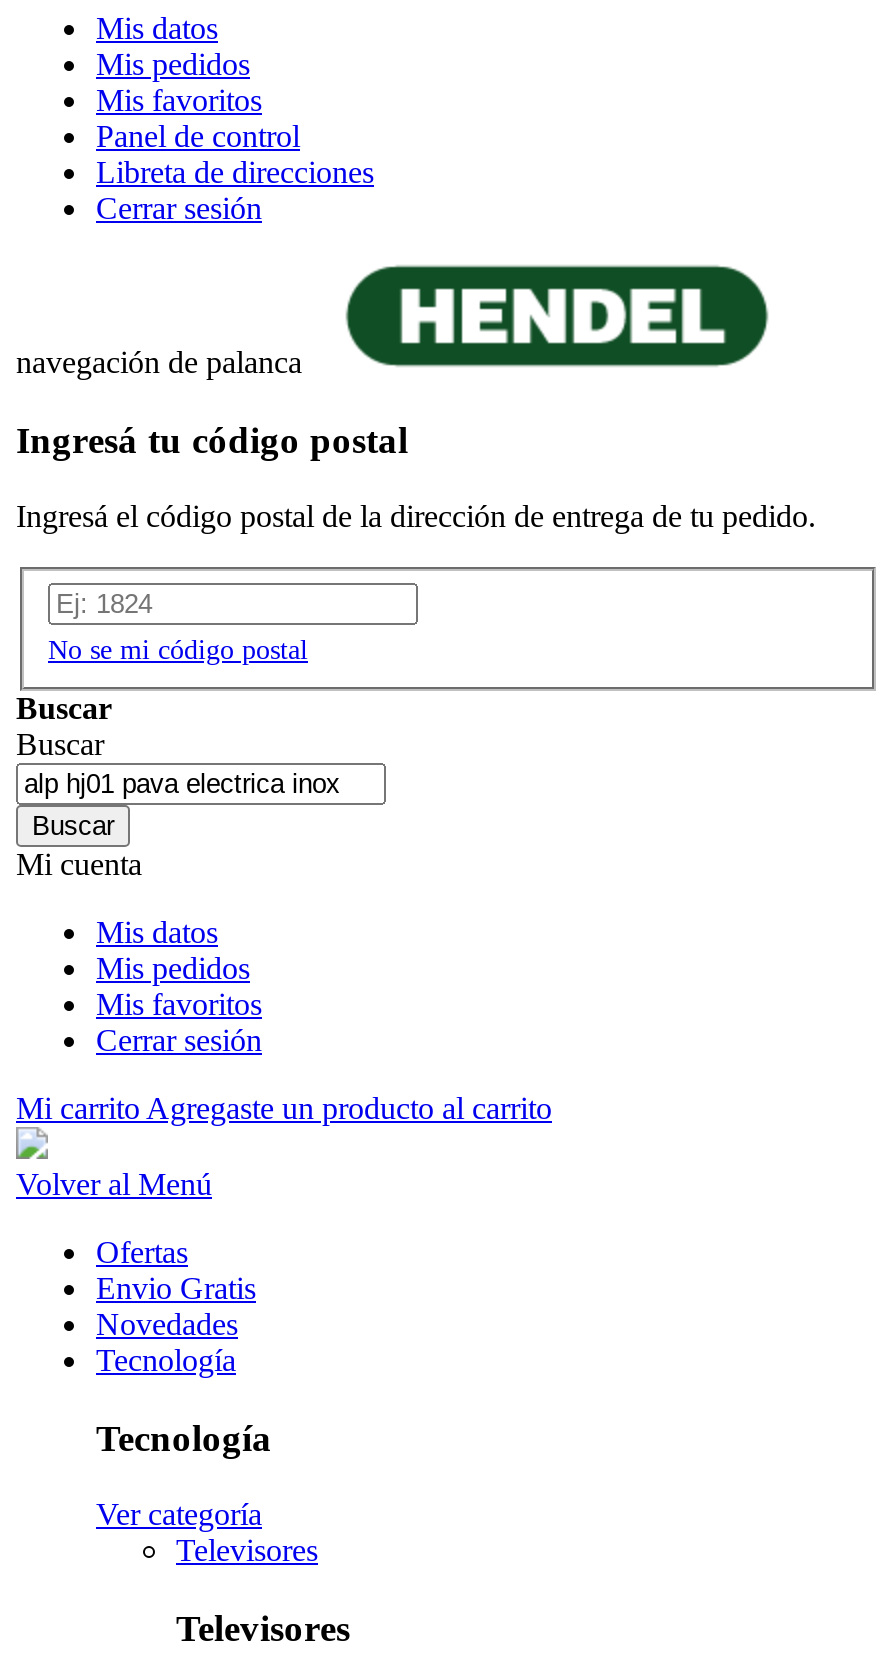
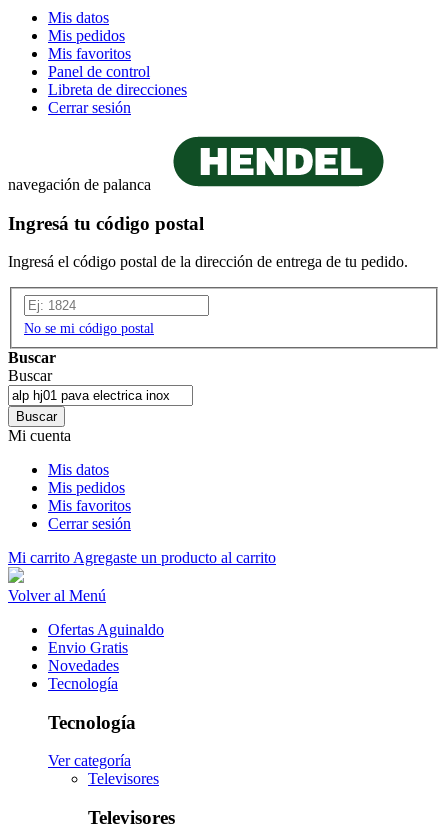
[96,1235,188,1269] Ofertas -> [48,621,164,638] Ofertas Aguinaldo

